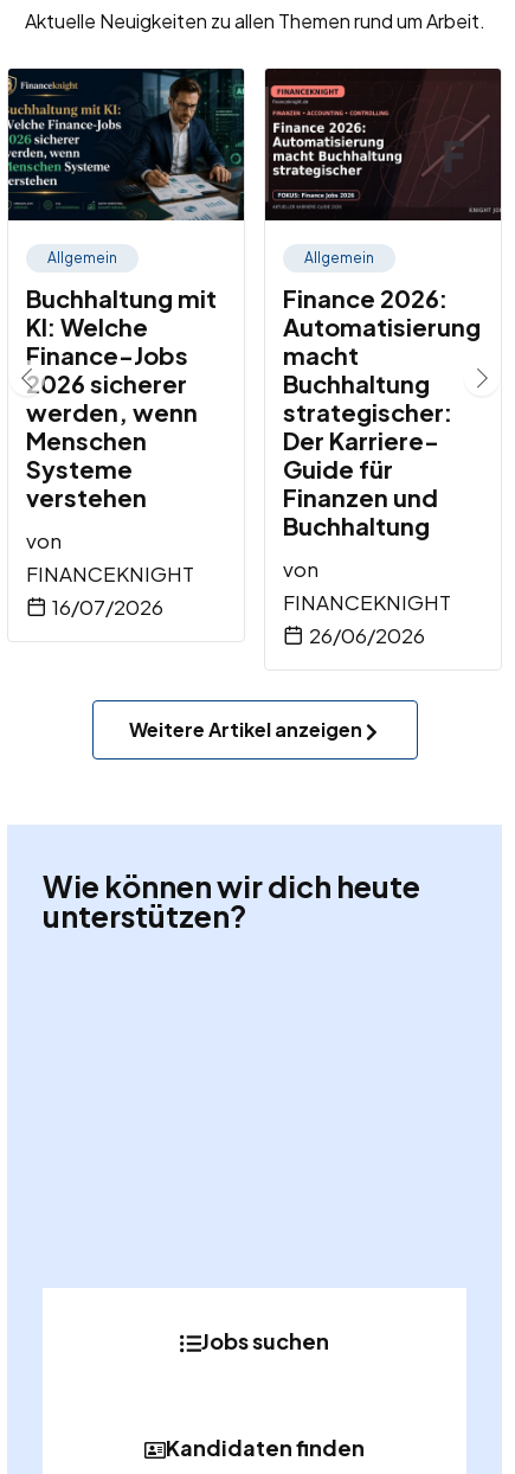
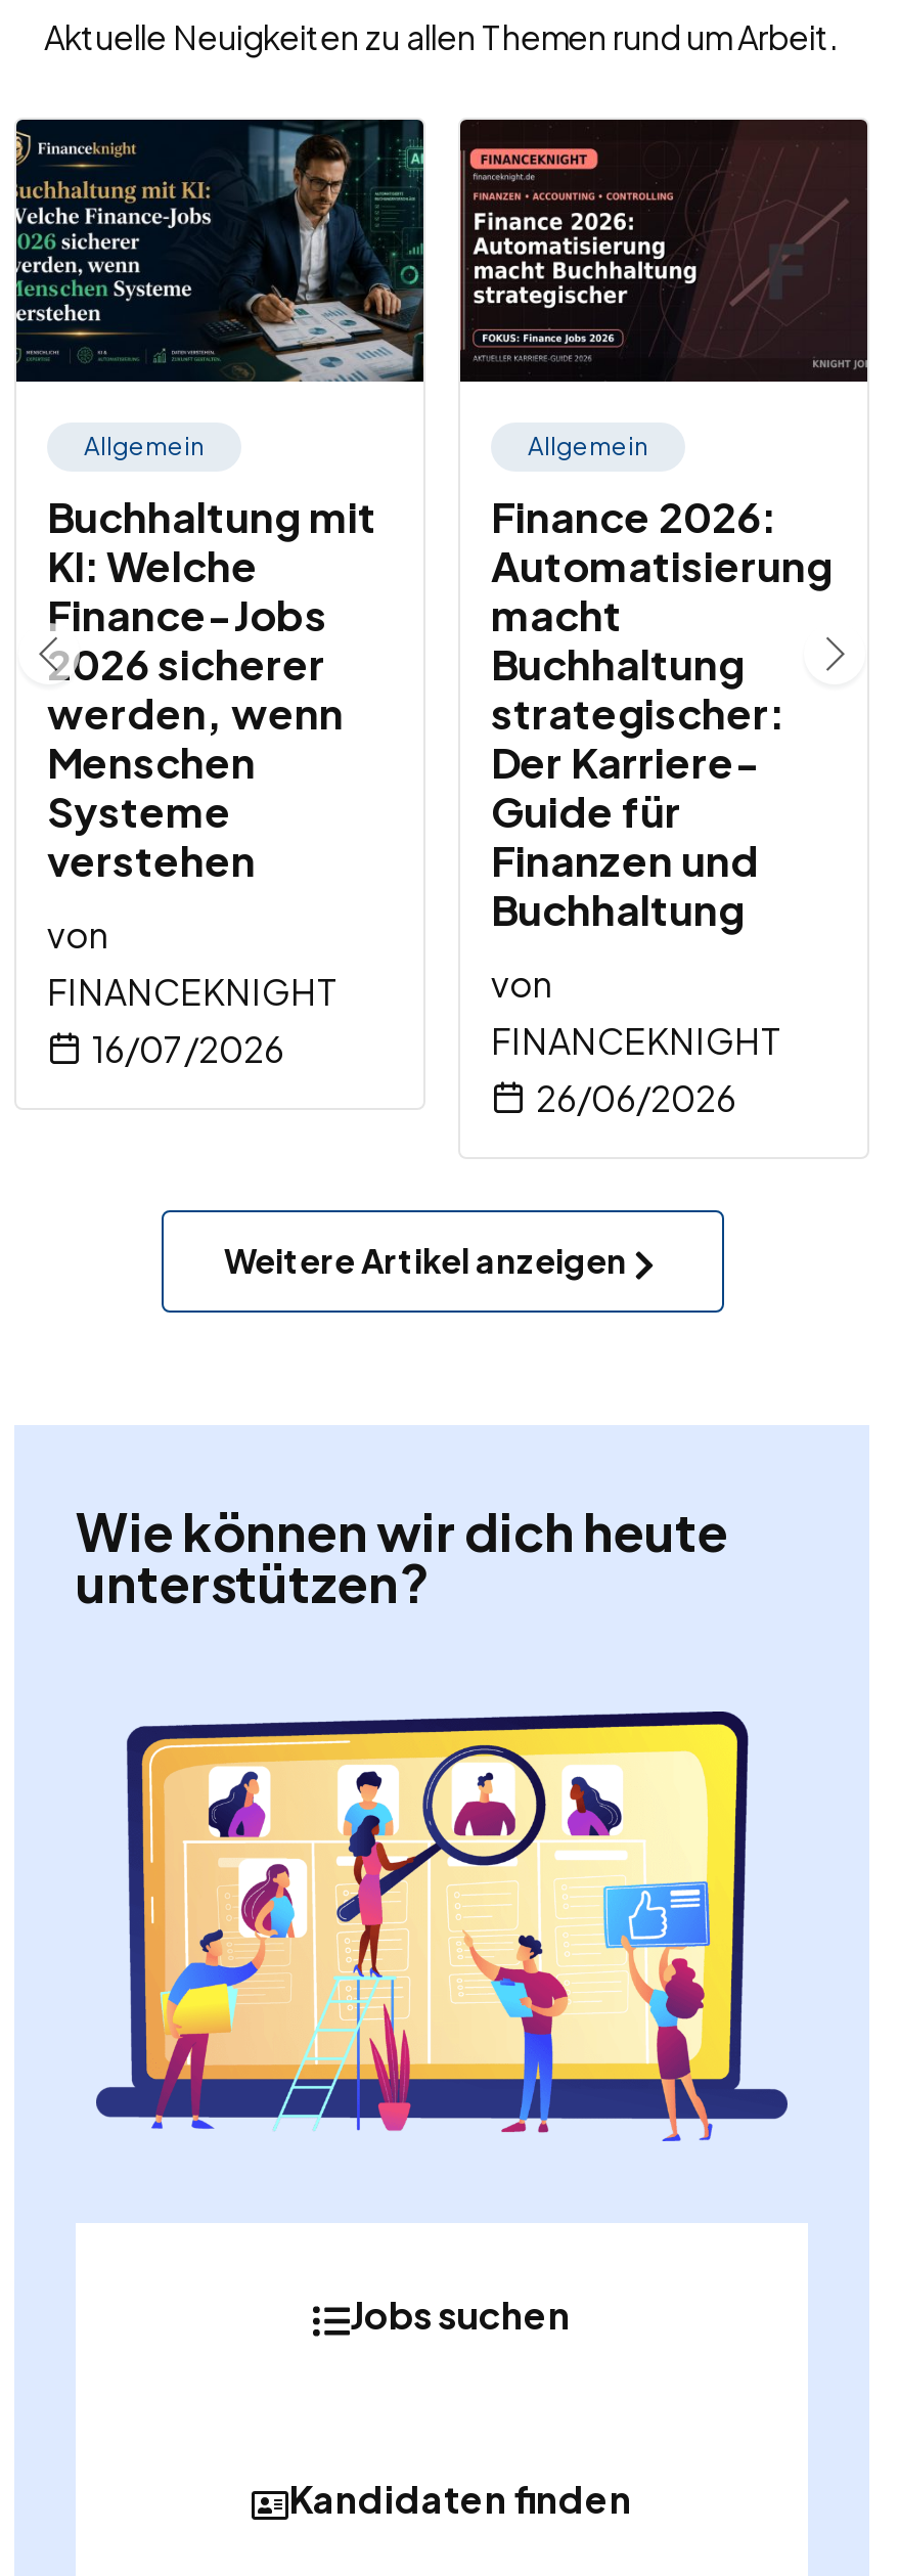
none -> [94,1708,790,2142] [image]

